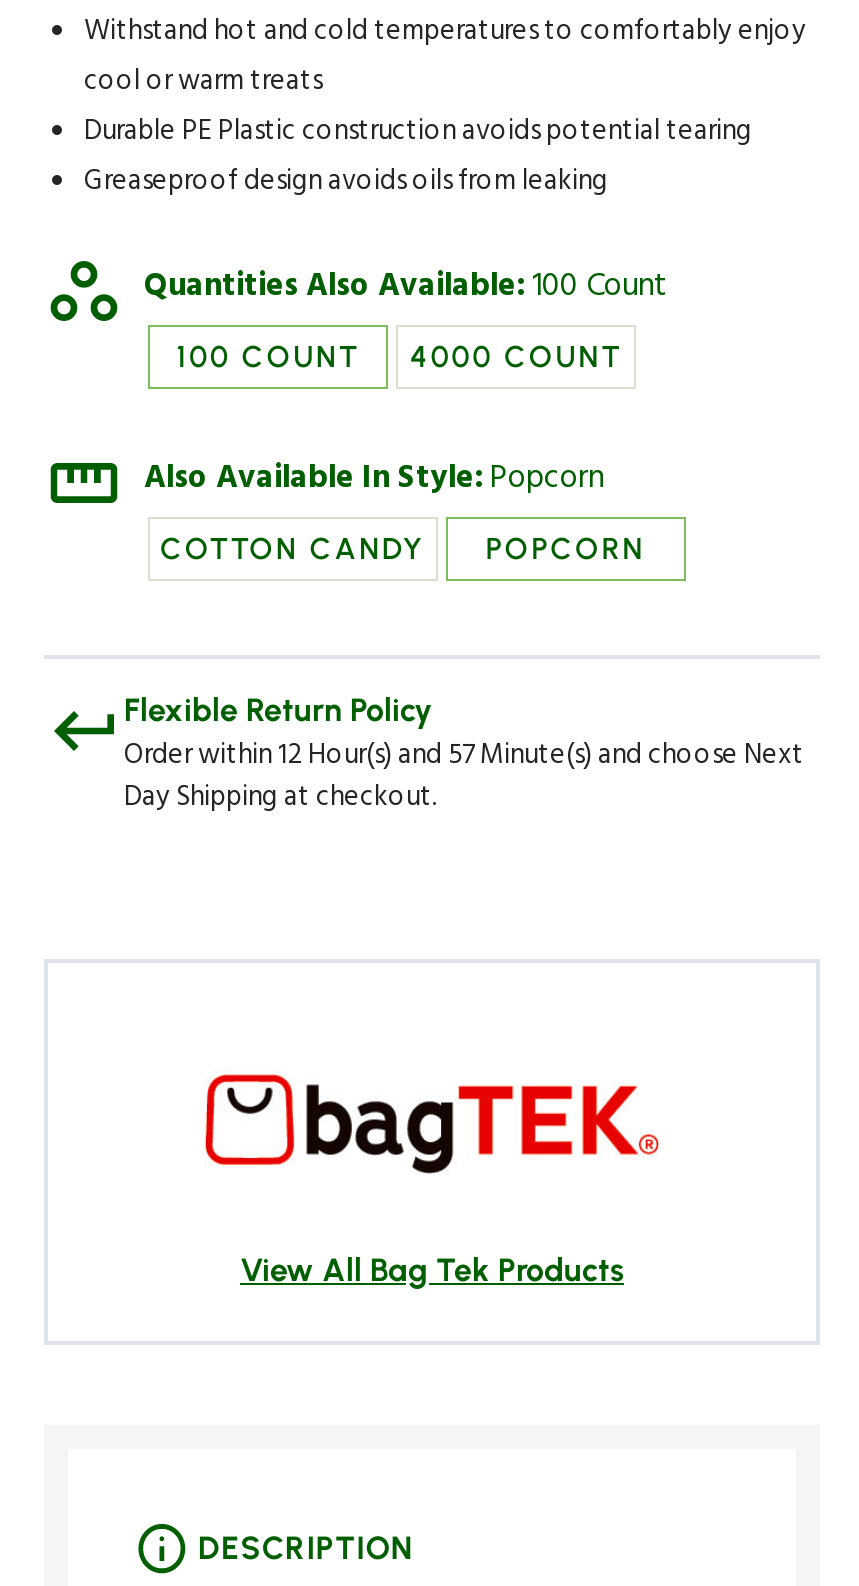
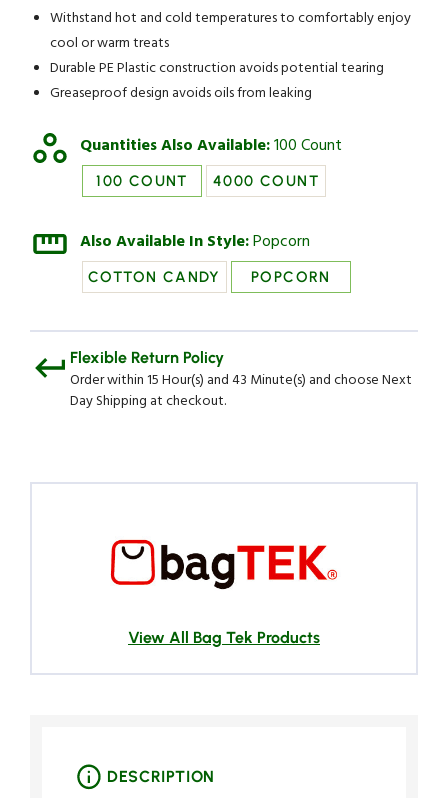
[124,736,804,784] Order within 12 Hour(s) and 57 Minute(s) and choose Next -> [70,370,412,394] Order within 15 Hour(s) and 43 Minute(s) and choose Next

